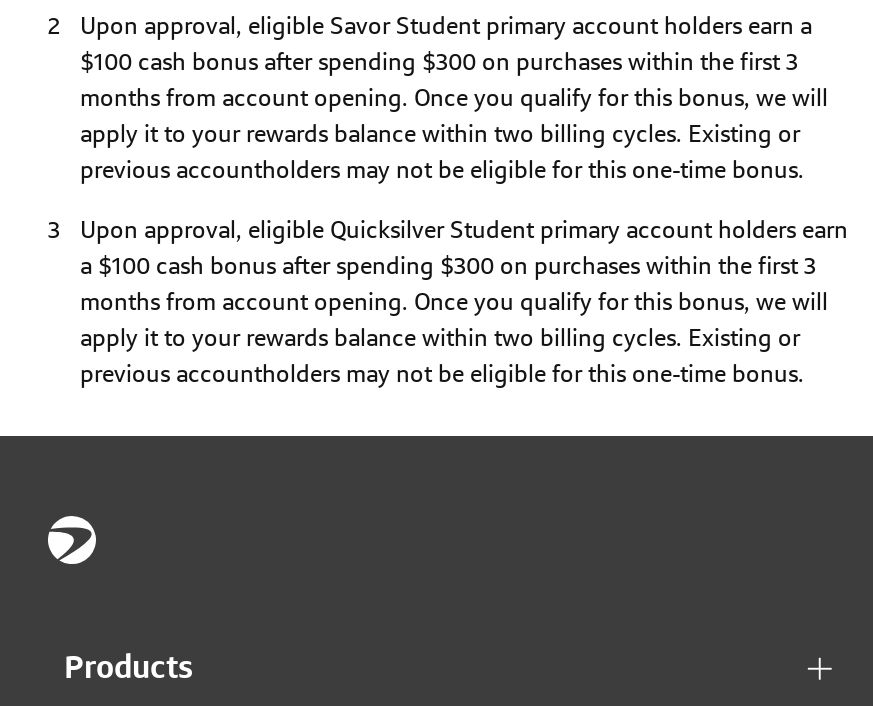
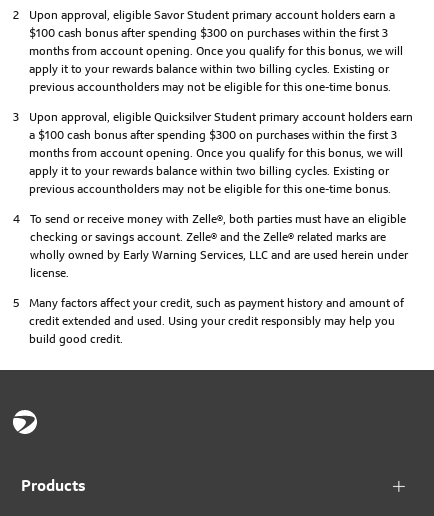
none -> [13,211,408,346] 4 | To send or receive money with Zelle®, both parties must have an eligible | checking or savings account. Zelle® and the Zelle® related marks are | wholly owned by Early Warning Services, LLC and are used herein under | license. | 5 | Many factors affect your credit, such as payment history and amount of | credit extended and used. Using your credit responsibly may help you | build good credit.

